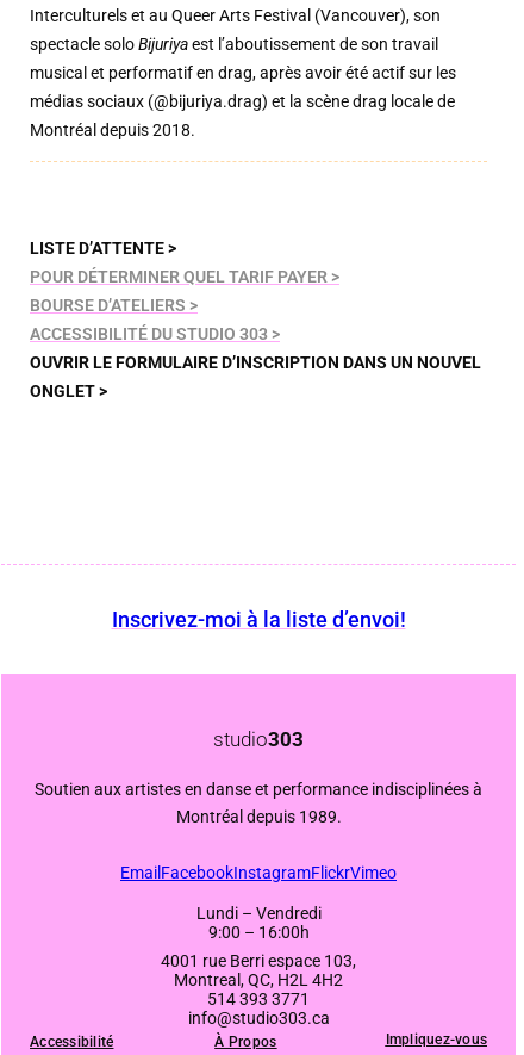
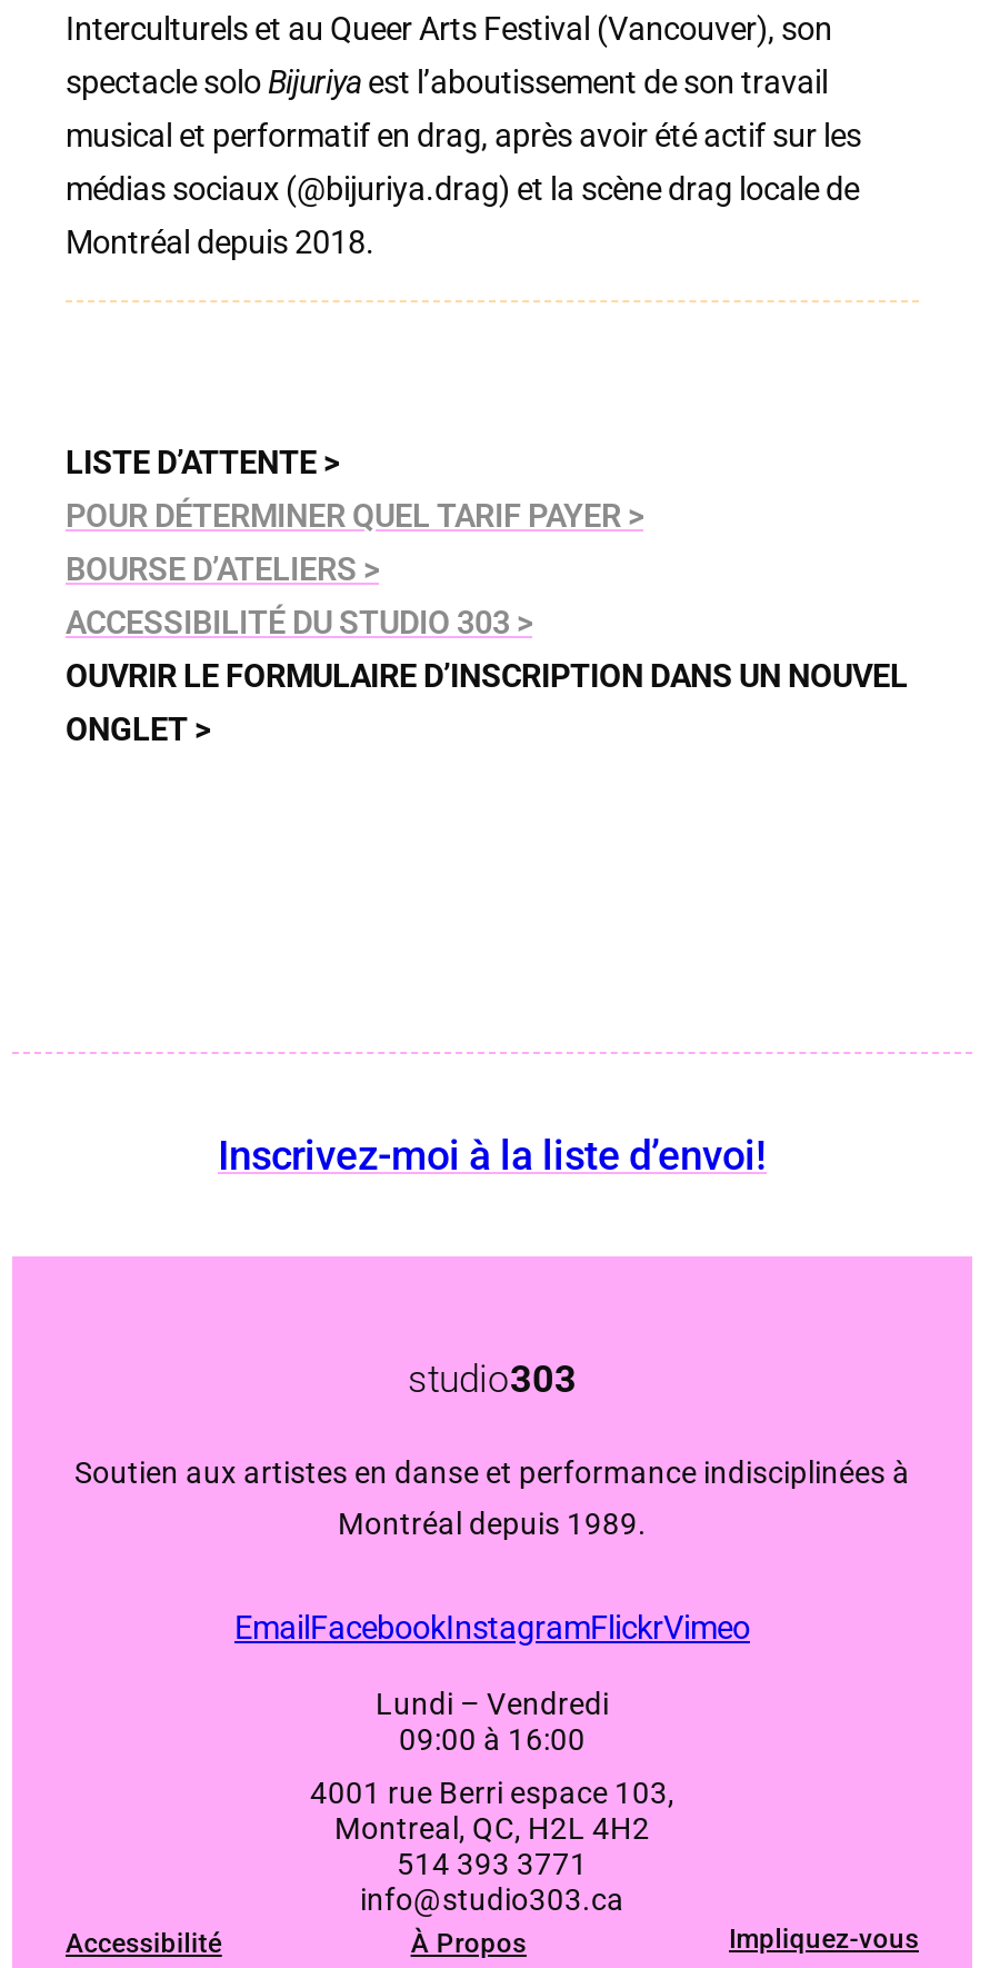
[208,922,309,942] 9:00 – 16:00h -> [399,1721,586,1756] 09:00 à 16:00

